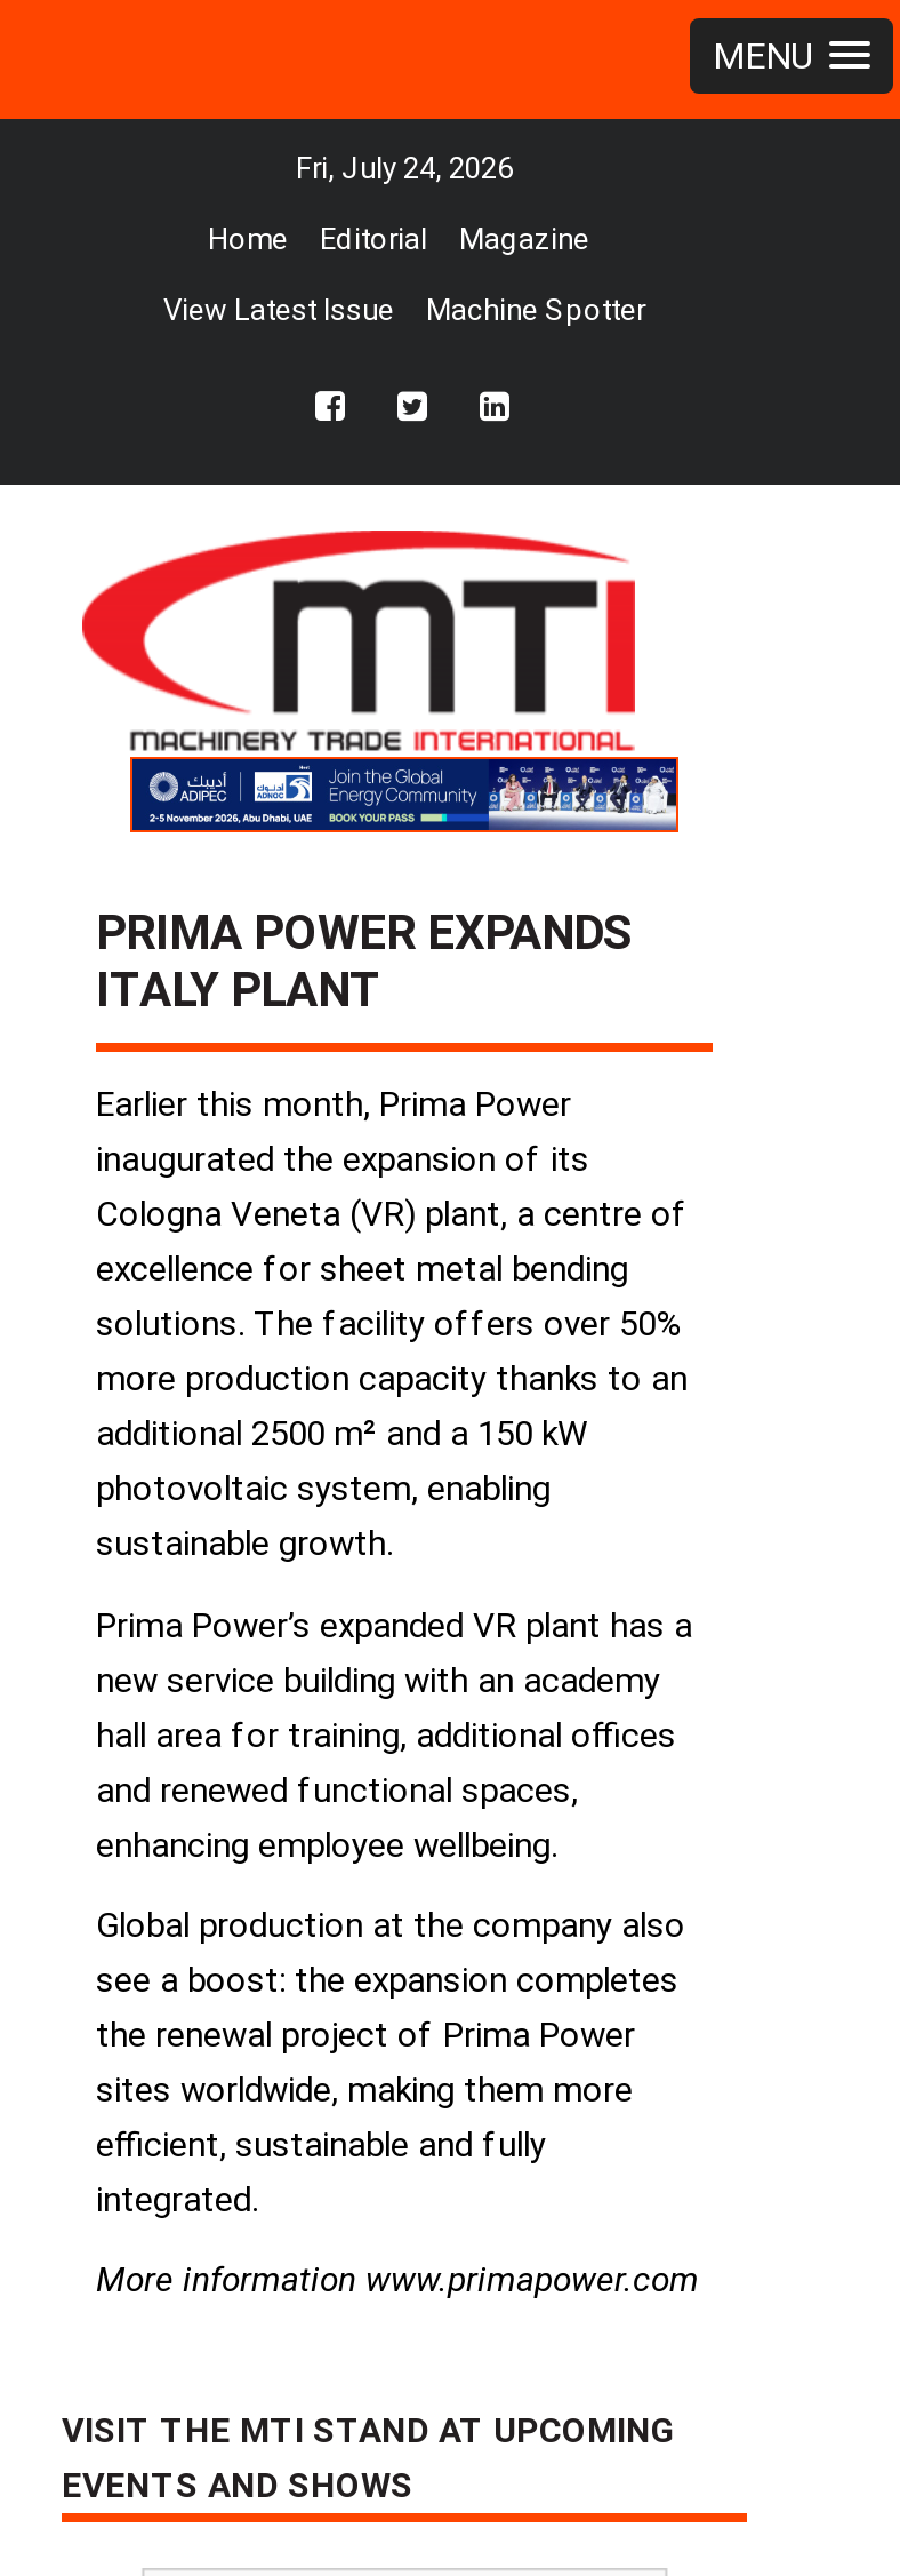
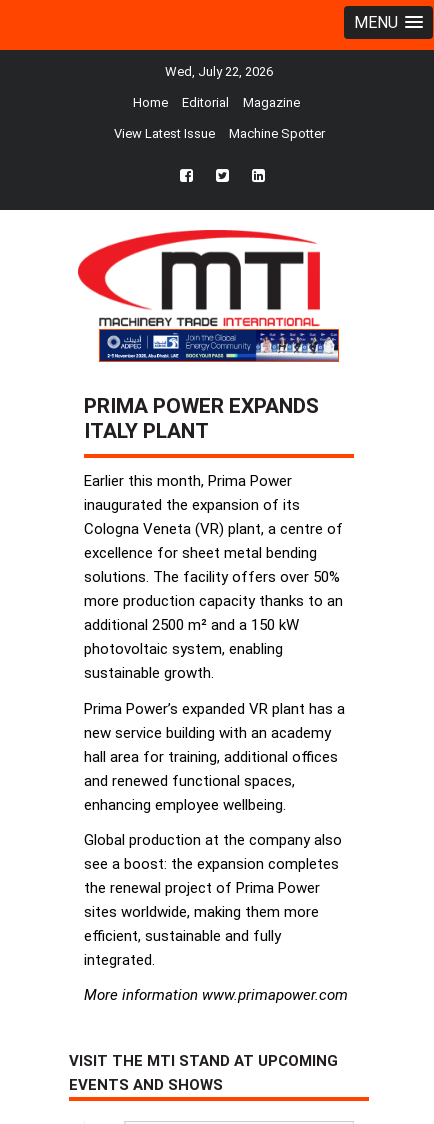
[296,151,513,185] Fri, July 24, 2026 -> [165,64,273,79] Wed, July 22, 2026

